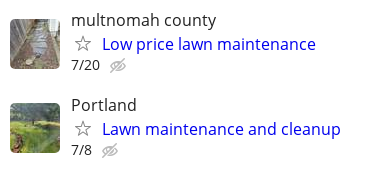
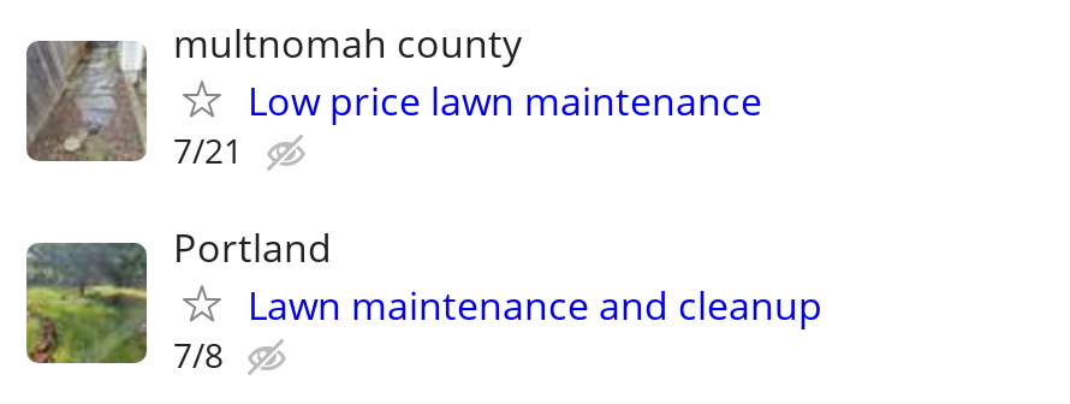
[71,55,100,74] 7/20 -> [173,128,243,174] 7/21

